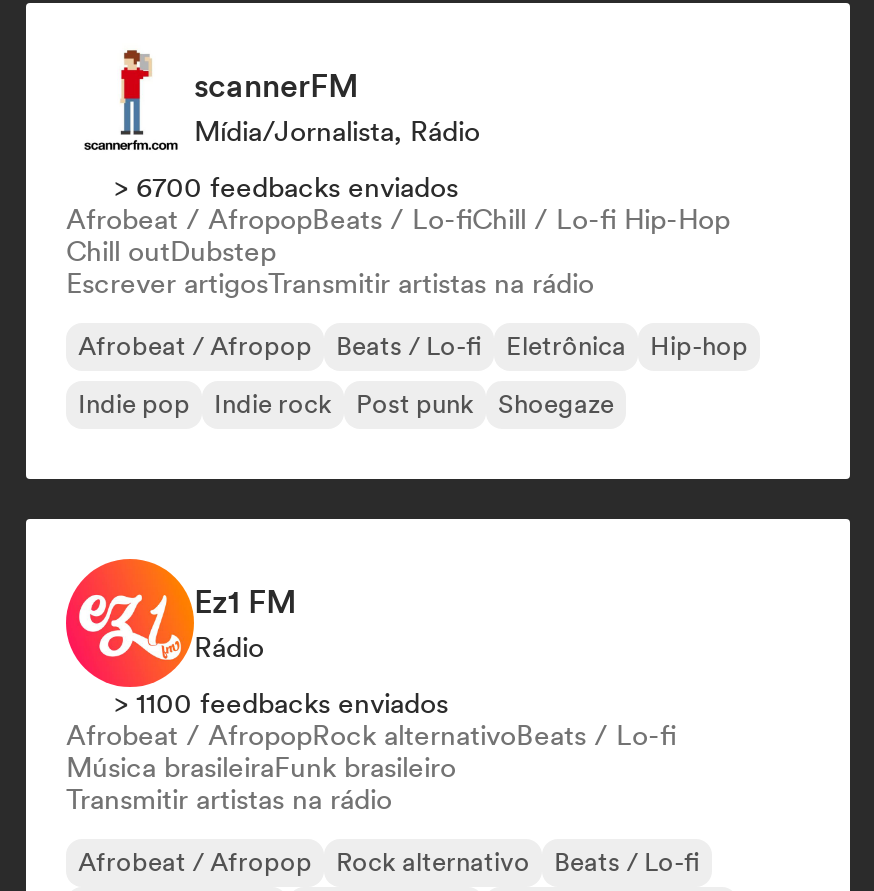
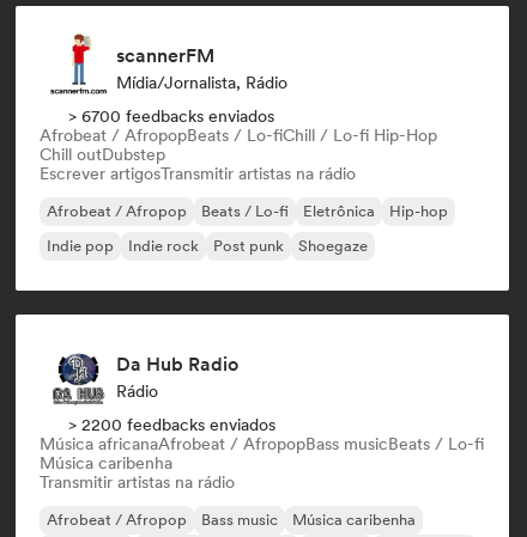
[64,557,296,673] [image] | Ez1 FM -> [40,338,238,407] [image] | Da Hub Radio
[66,687,676,783] > 1100 feedbacks enviados | Afrobeat / AfropopRock alternativoBeats / Lo-fi | Música brasileiraFunk brasileiro -> [40,415,484,472] > 2200 feedbacks enviados | Música africanaAfrobeat / AfropopBass musicBeats / Lo-fi | Música caribenha
[336,847,700,877] Rock alternativo | Beats / Lo-fi -> [201,511,416,529] Bass music | Música caribenha

